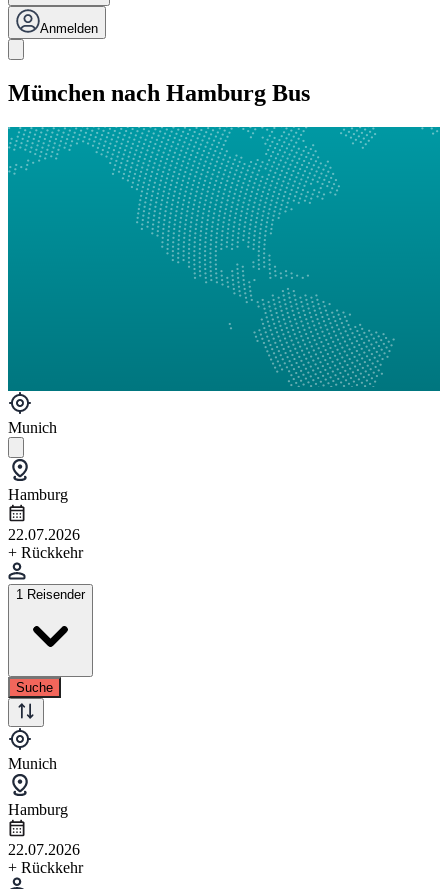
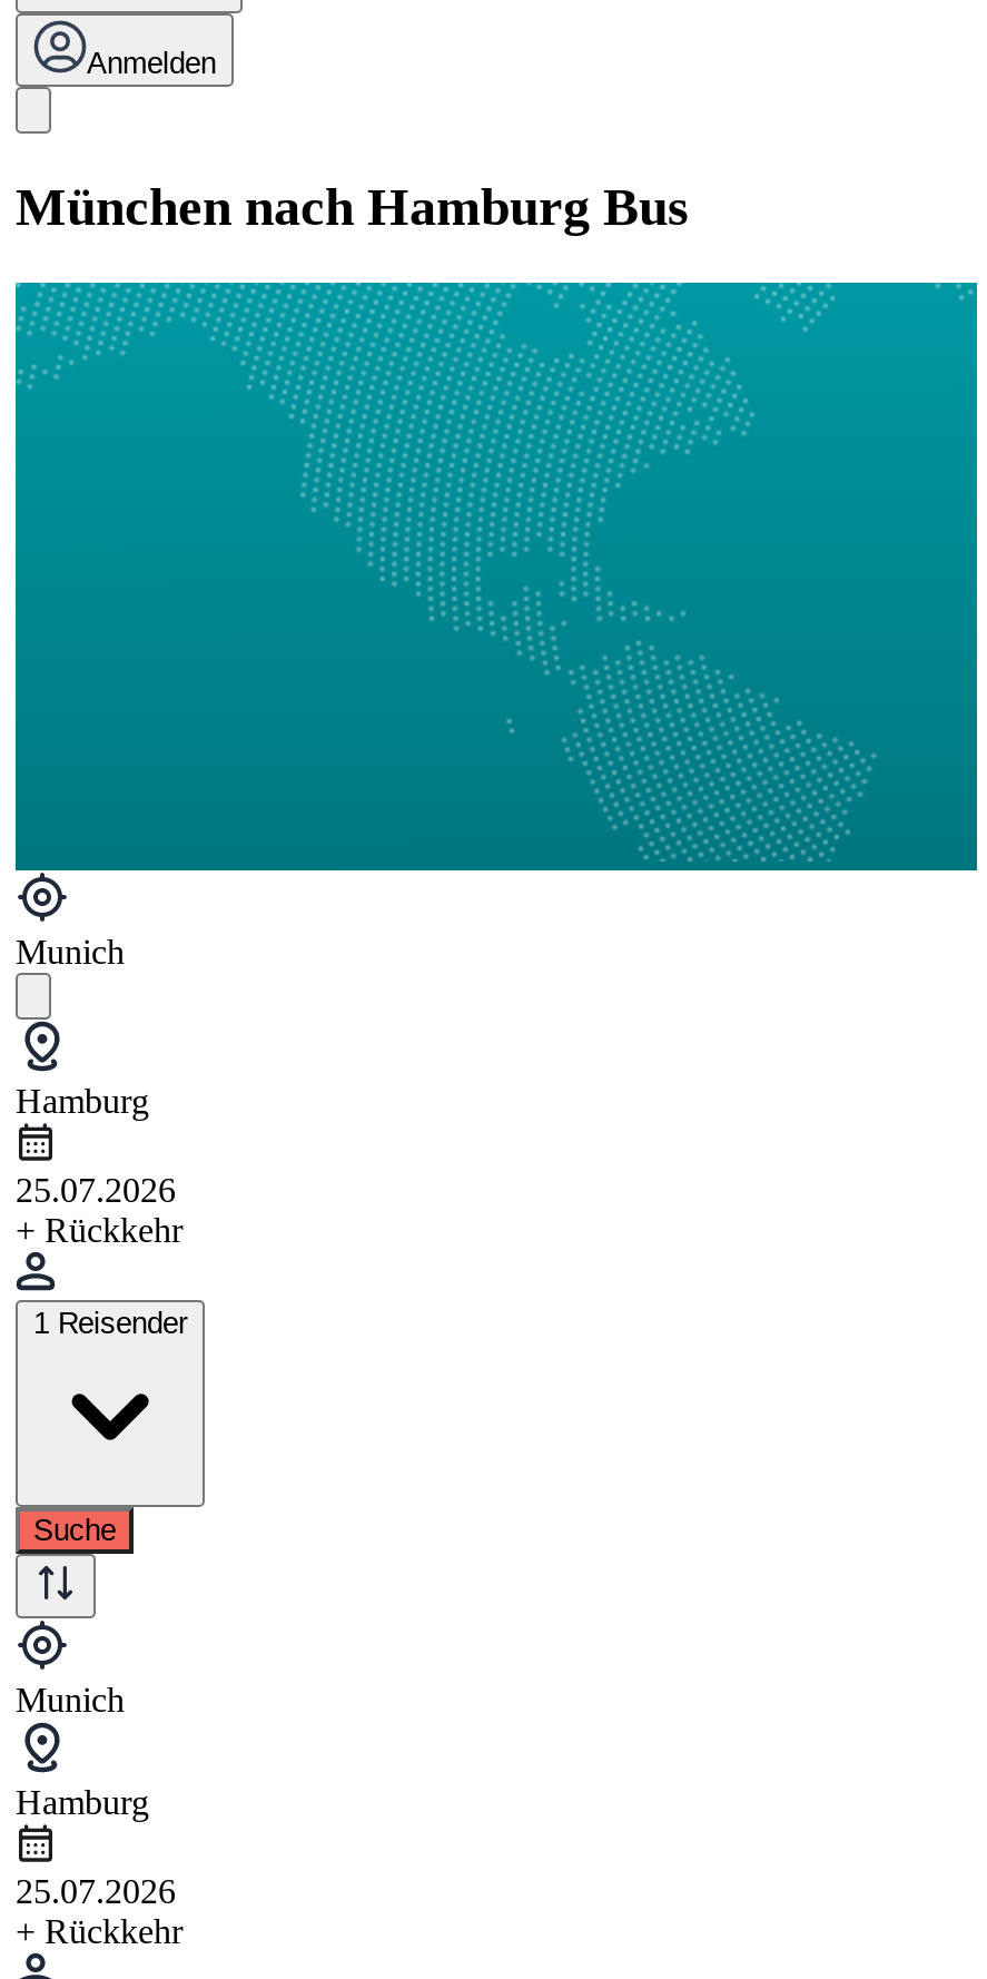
[8,526,80,543] 22.07.2026 -> [16,1170,176,1208] 25.07.2026
[8,841,80,858] 22.07.2026 -> [16,1872,176,1910] 25.07.2026

